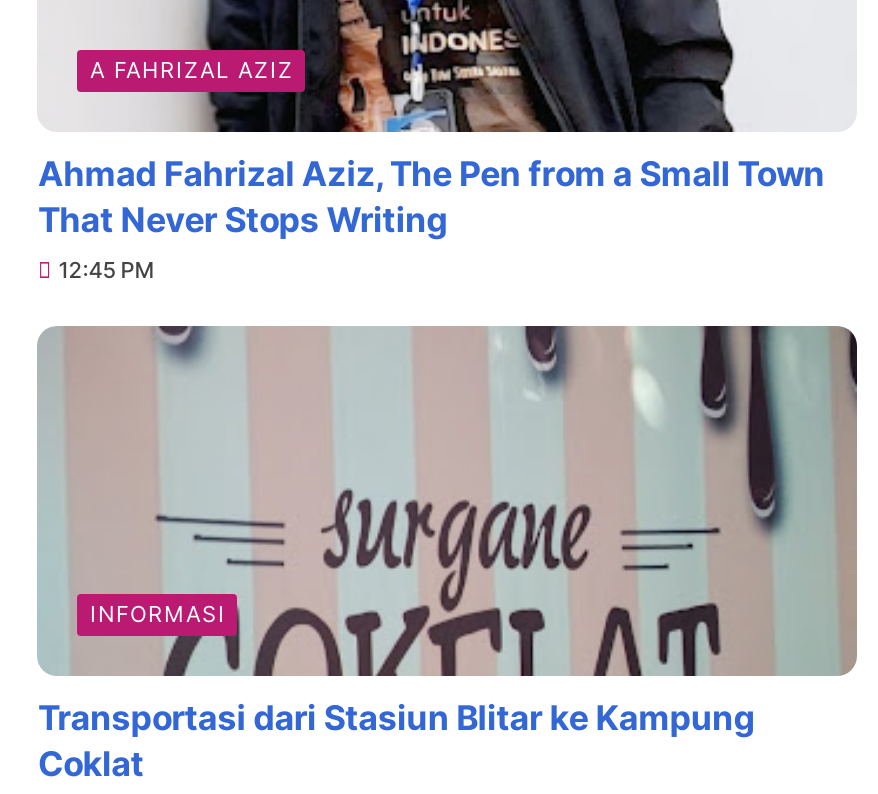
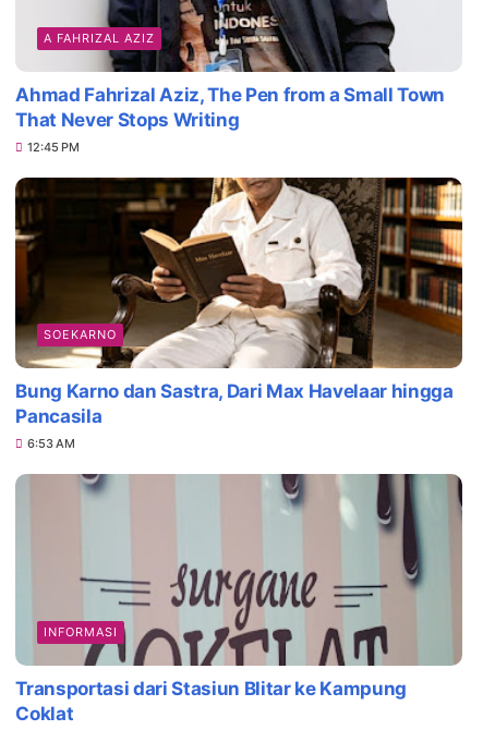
none -> [14,177,463,451] [image] | SOEKARNO | Bung Karno dan Sastra, Dari Max Havelaar hingga | Pancasila | 6:53 AM

